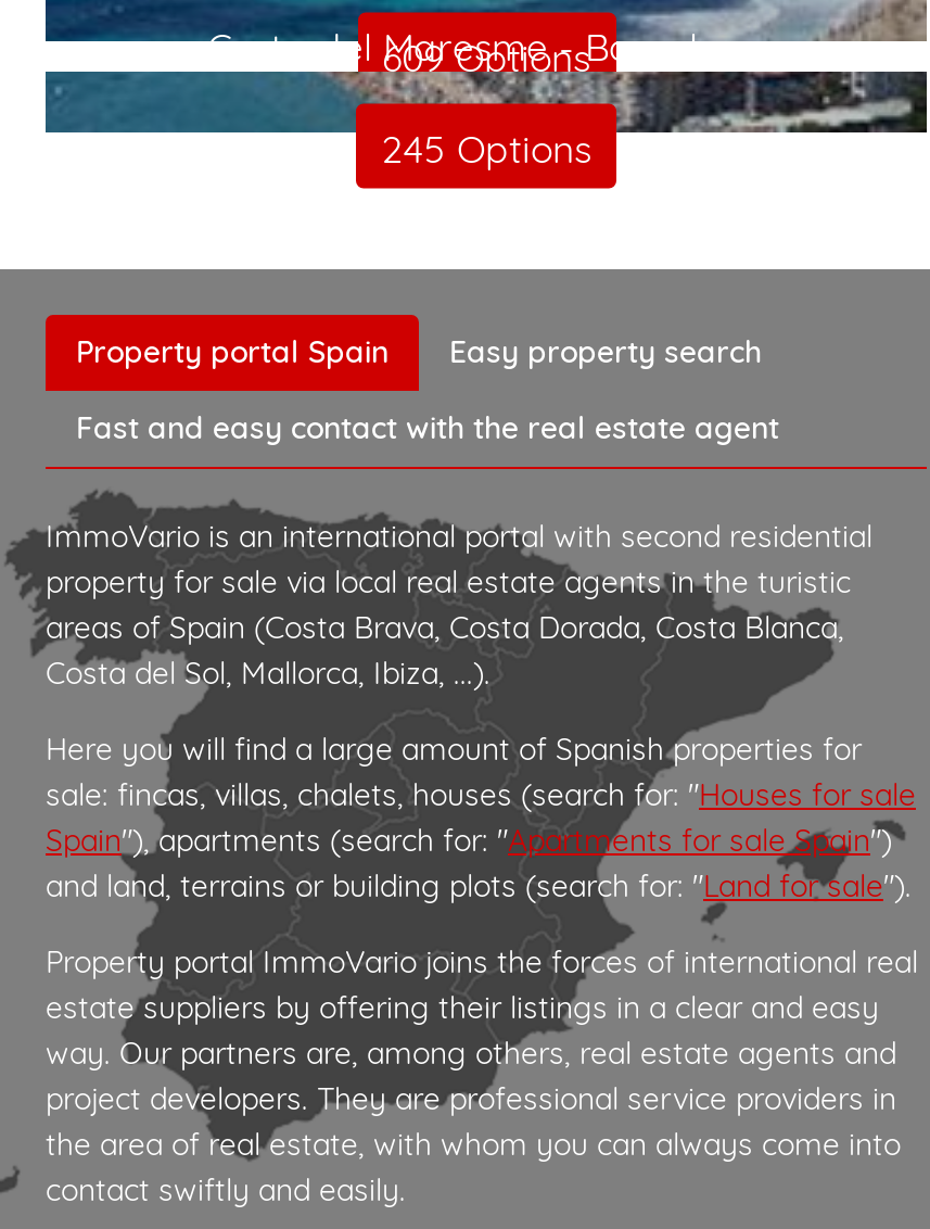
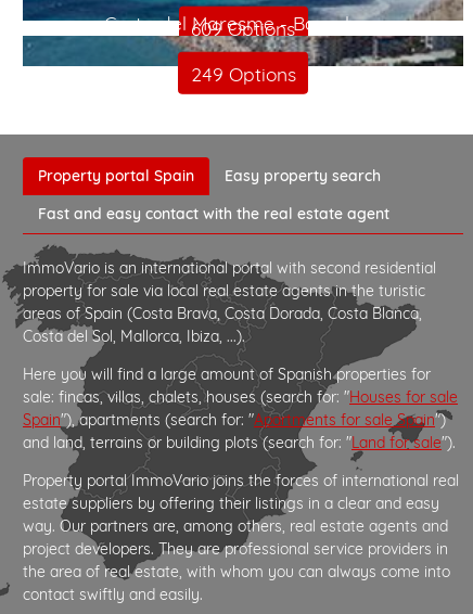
[381,123,591,170] 245 Options -> [190,61,296,85] 249 Options

